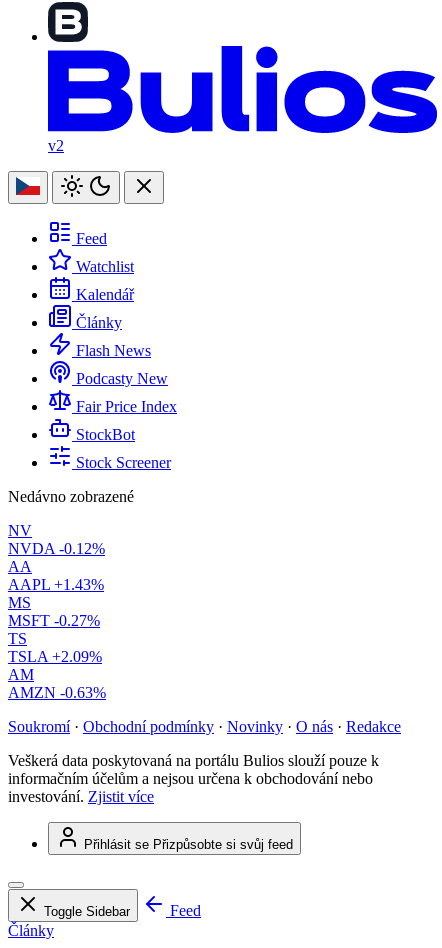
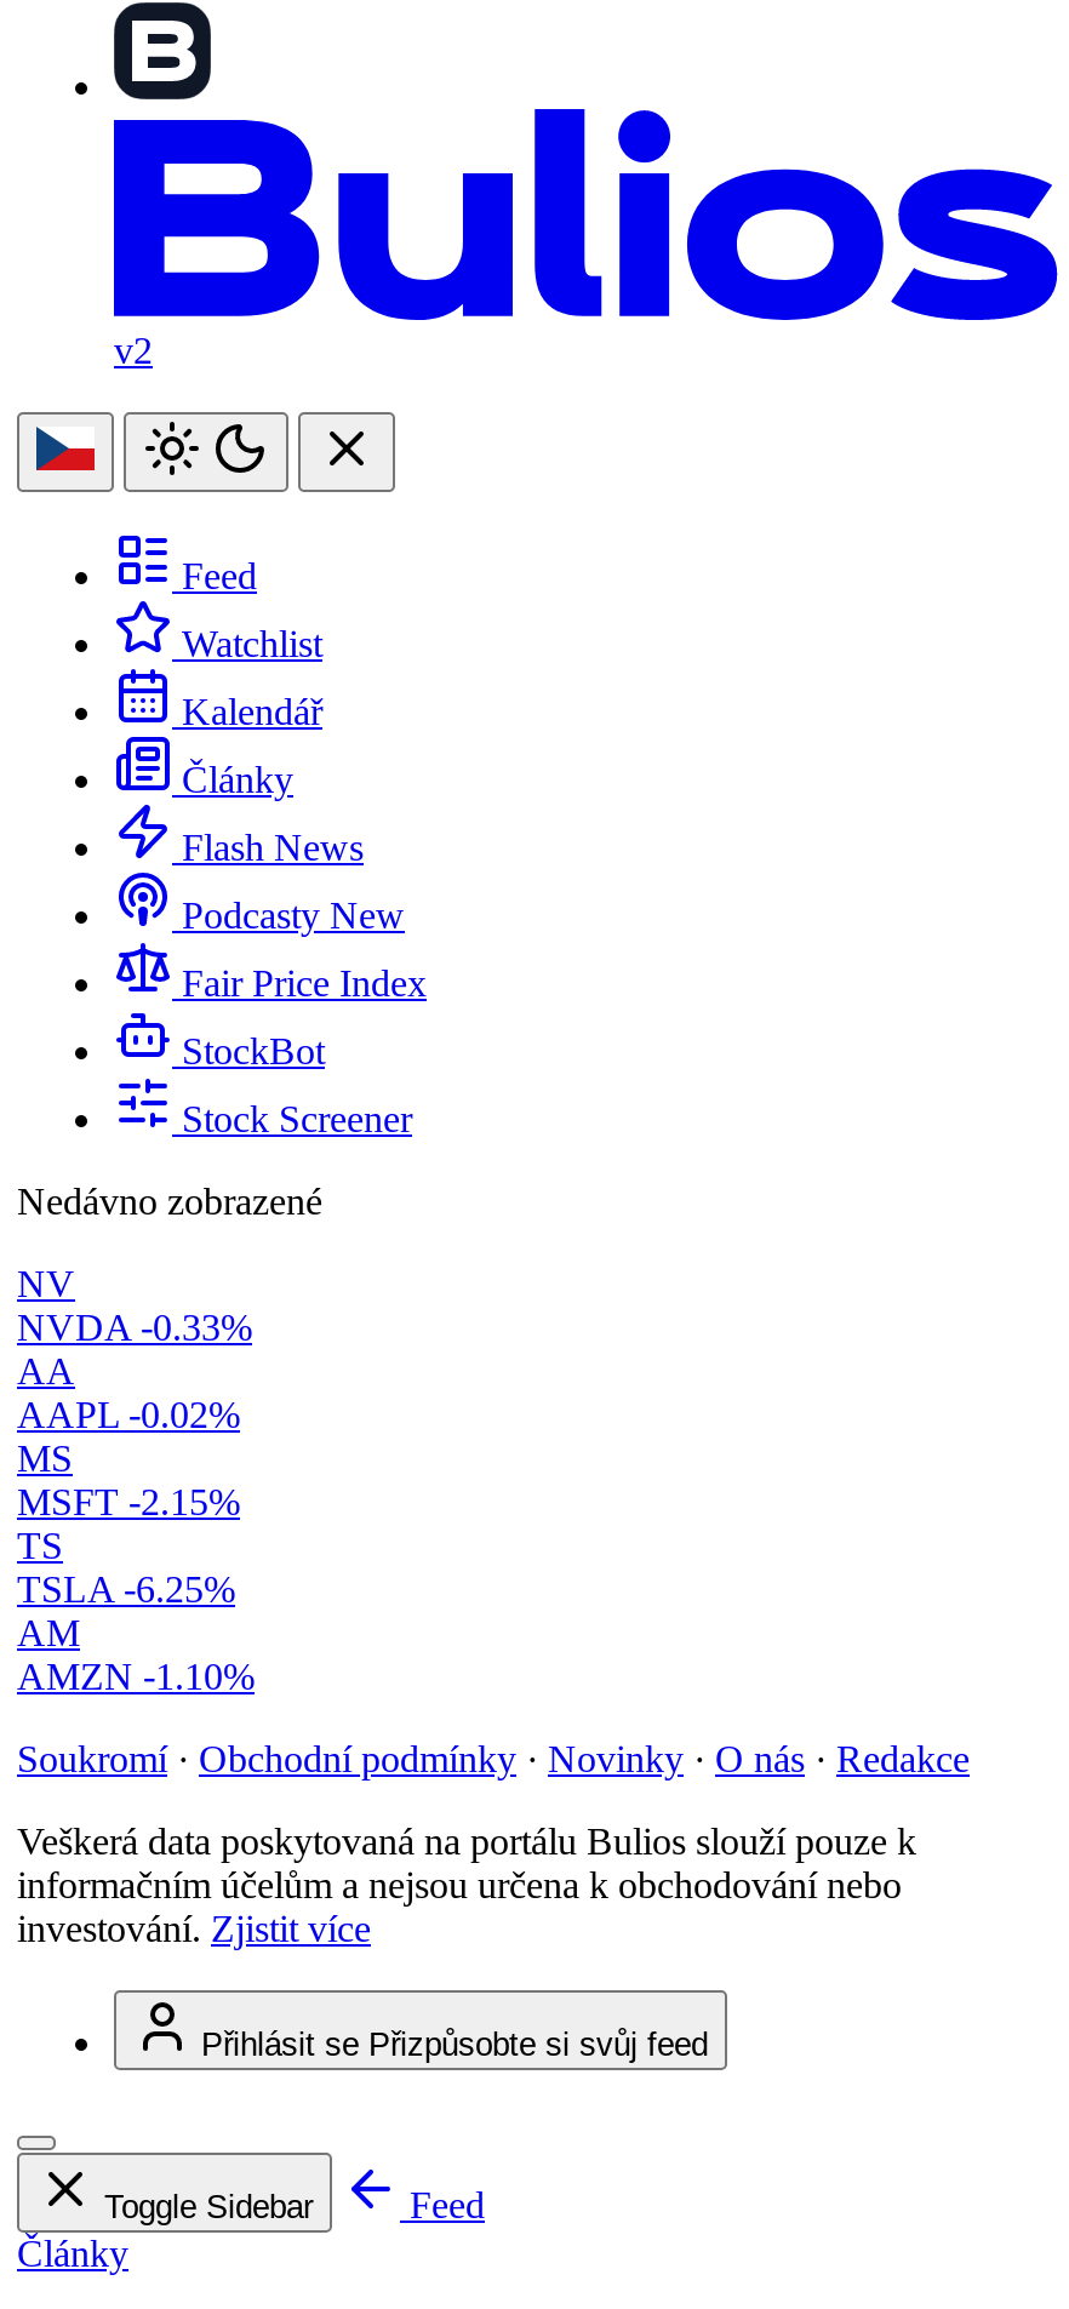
[8,540,105,557] NVDA -0.12% -> [17,1307,252,1348] NVDA -0.33%
[8,576,104,593] AAPL +1.43% -> [17,1394,240,1435] AAPL -0.02%
[8,612,100,629] MSFT -0.27% -> [17,1481,240,1523] MSFT -2.15%
[8,648,102,665] TSLA +2.09% -> [17,1569,235,1610] TSLA -6.25%
[8,684,106,701] AMZN -0.63% -> [17,1656,255,1697] AMZN -1.10%

